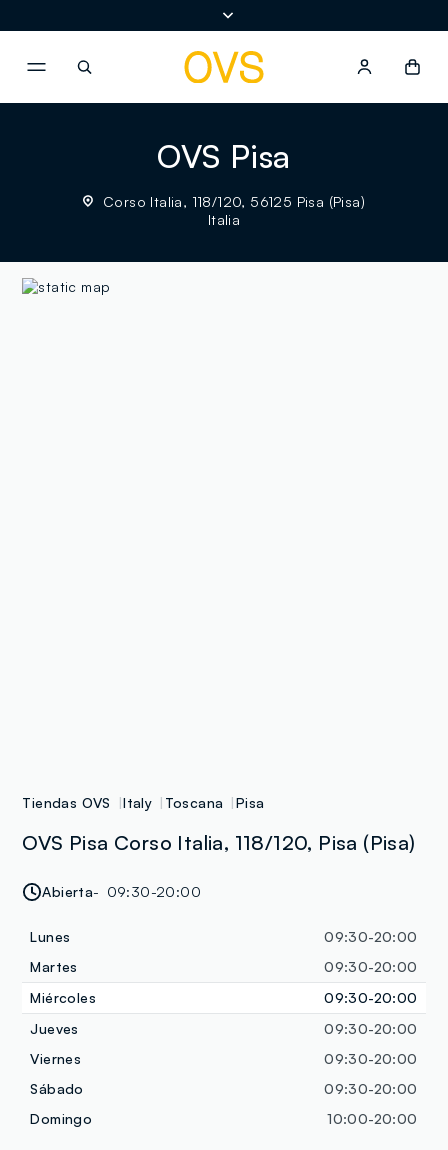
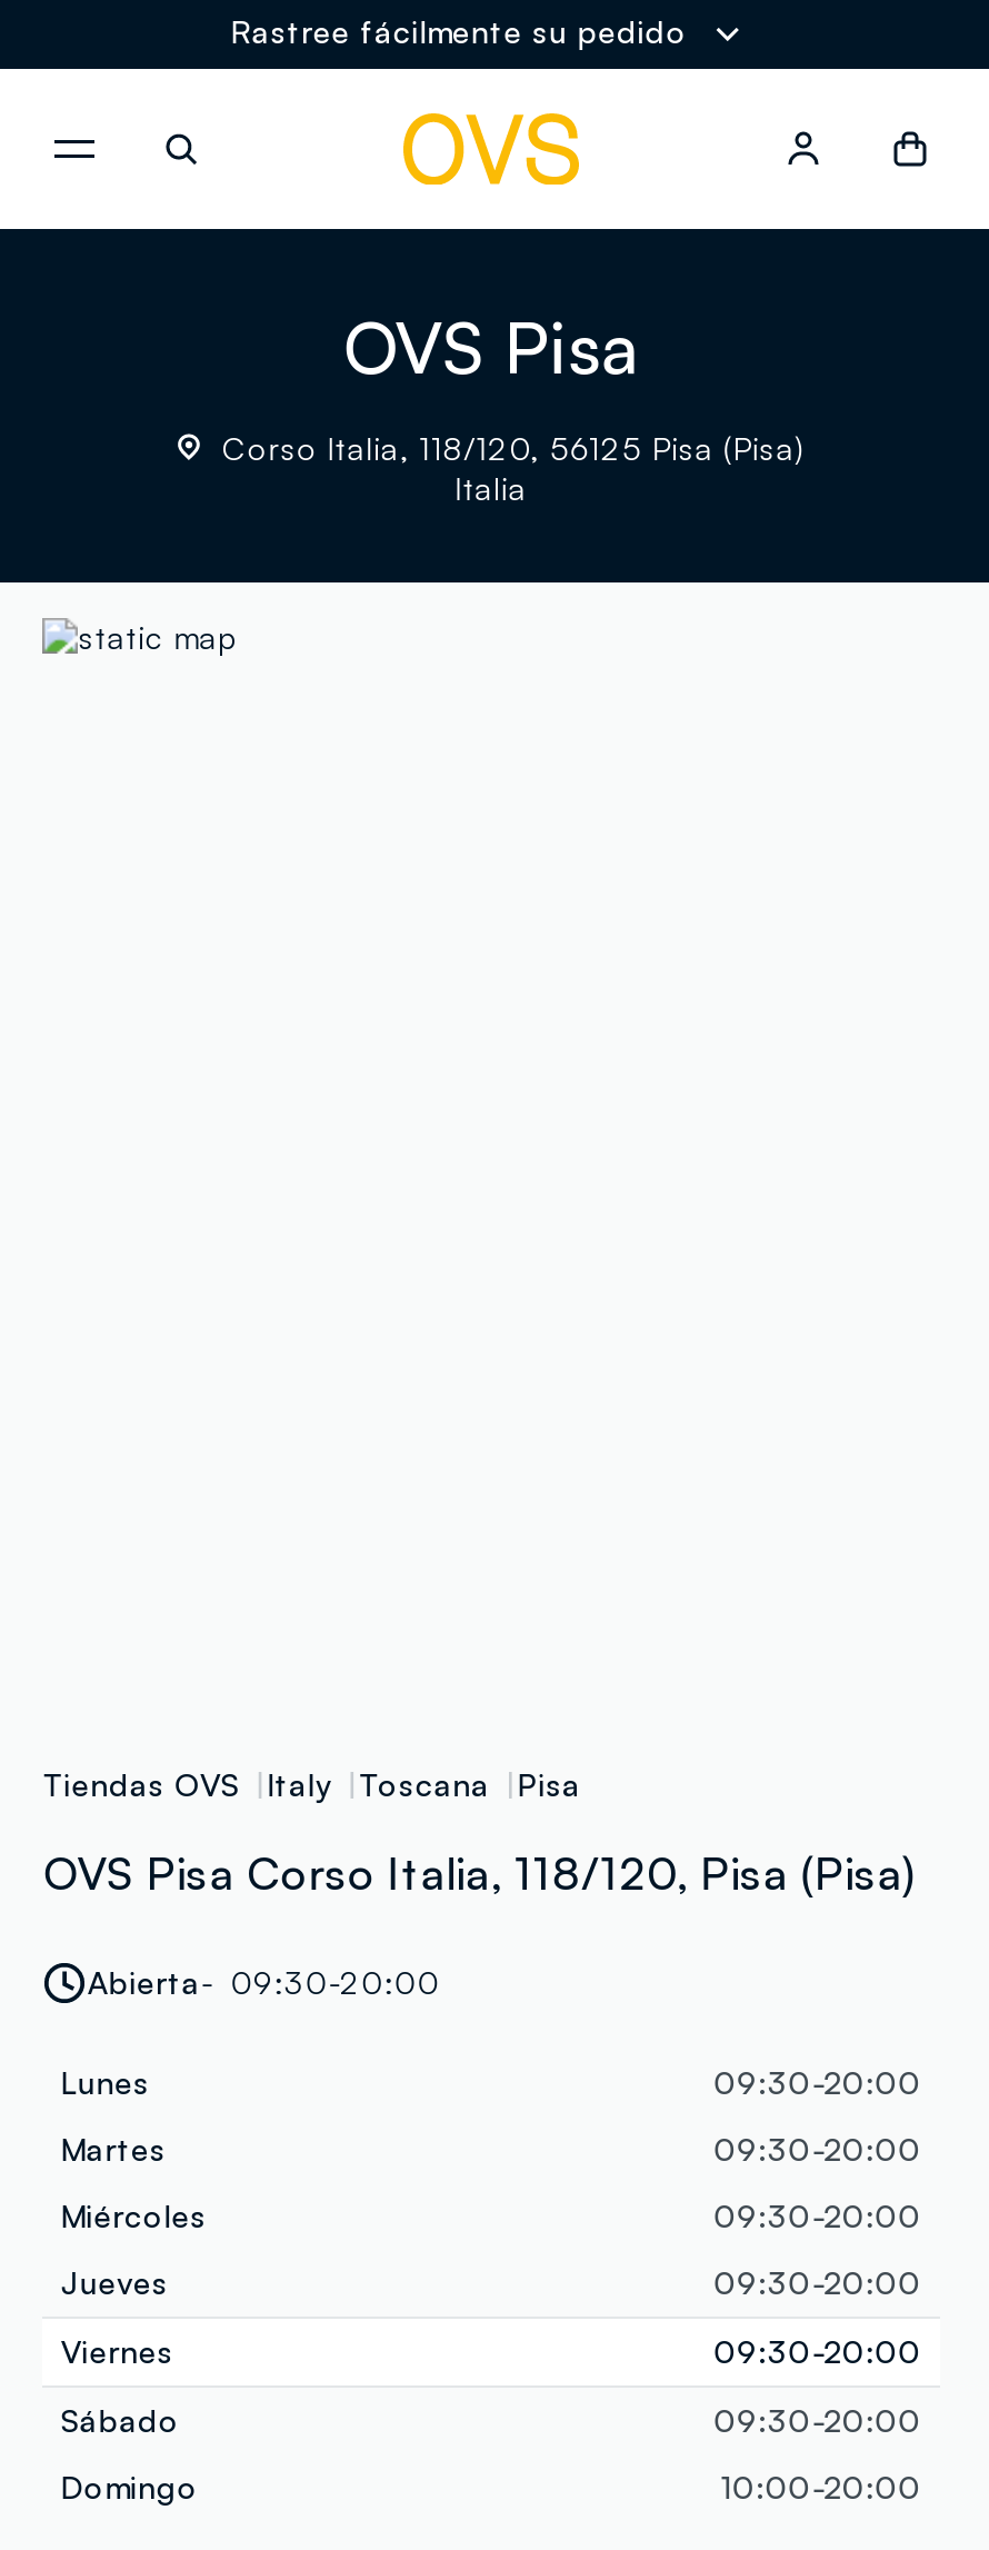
none -> [231,12,687,50] Rastree fácilmente su pedido

